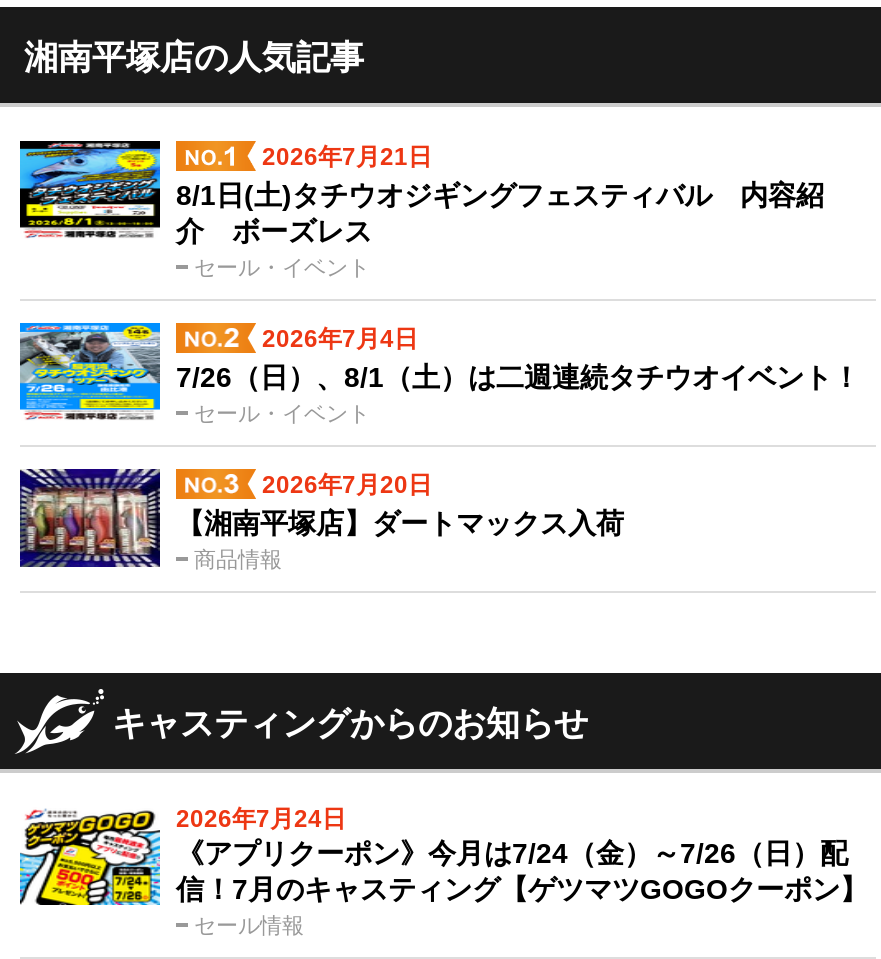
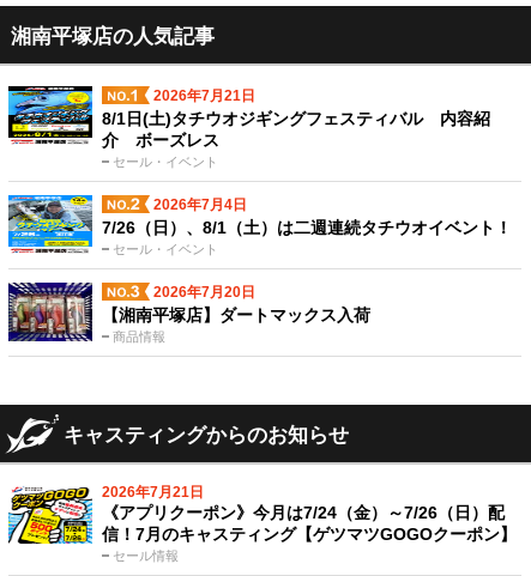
[176,806,346,834] 2026年7月24日 -> [102,484,204,501] 2026年7月21日

